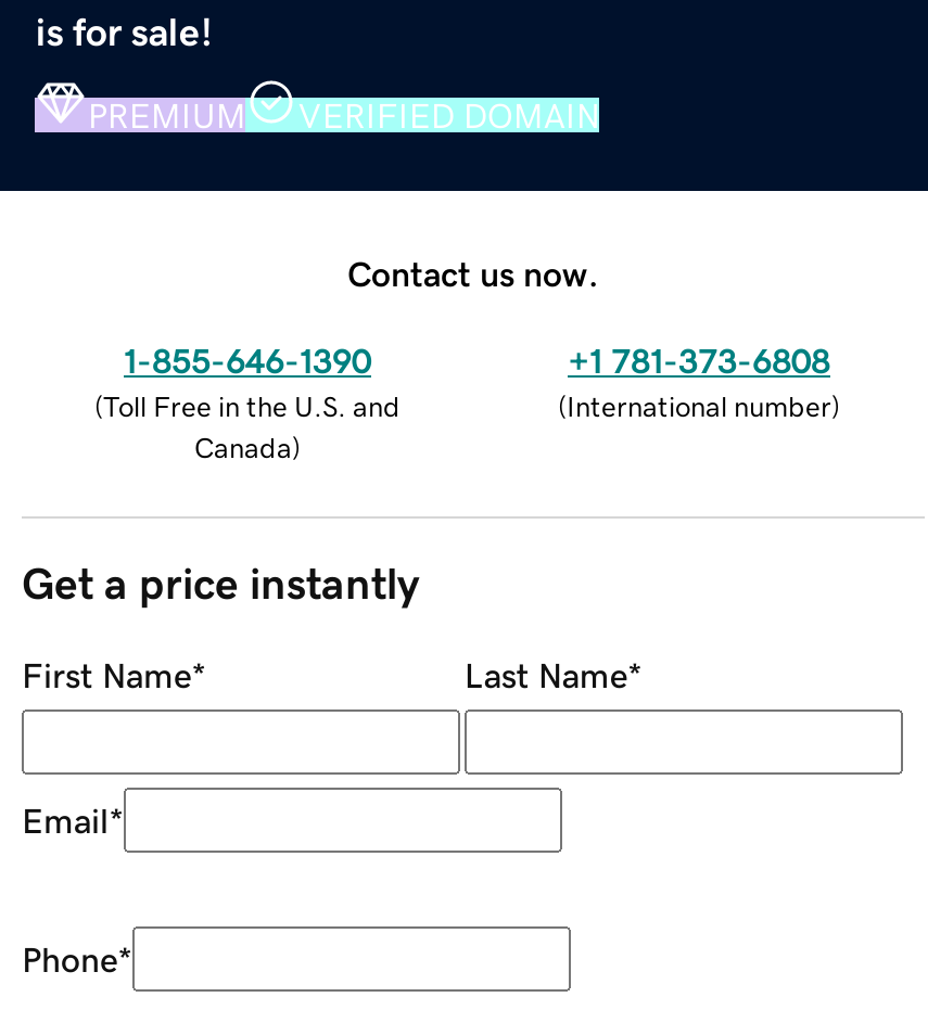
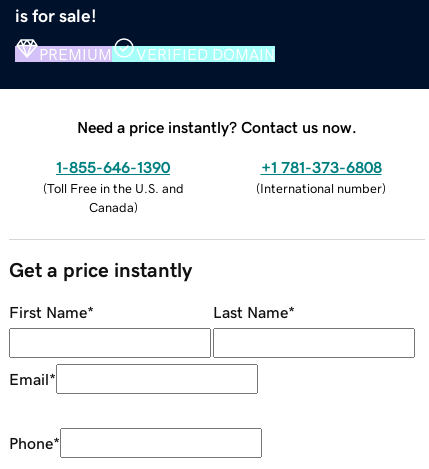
[347,255,599,290] Contact us now. -> [77,119,357,135] Need a price instantly? Contact us now.

